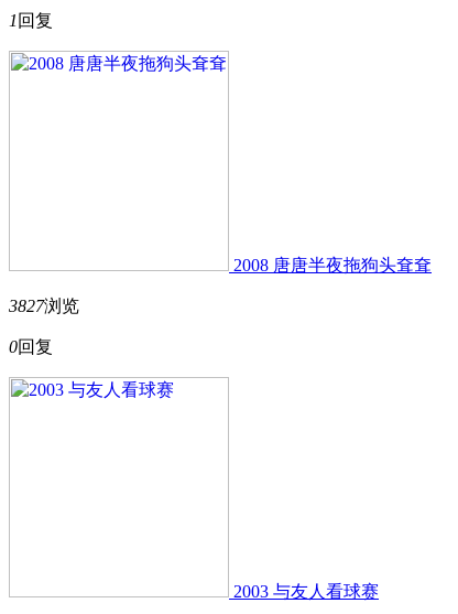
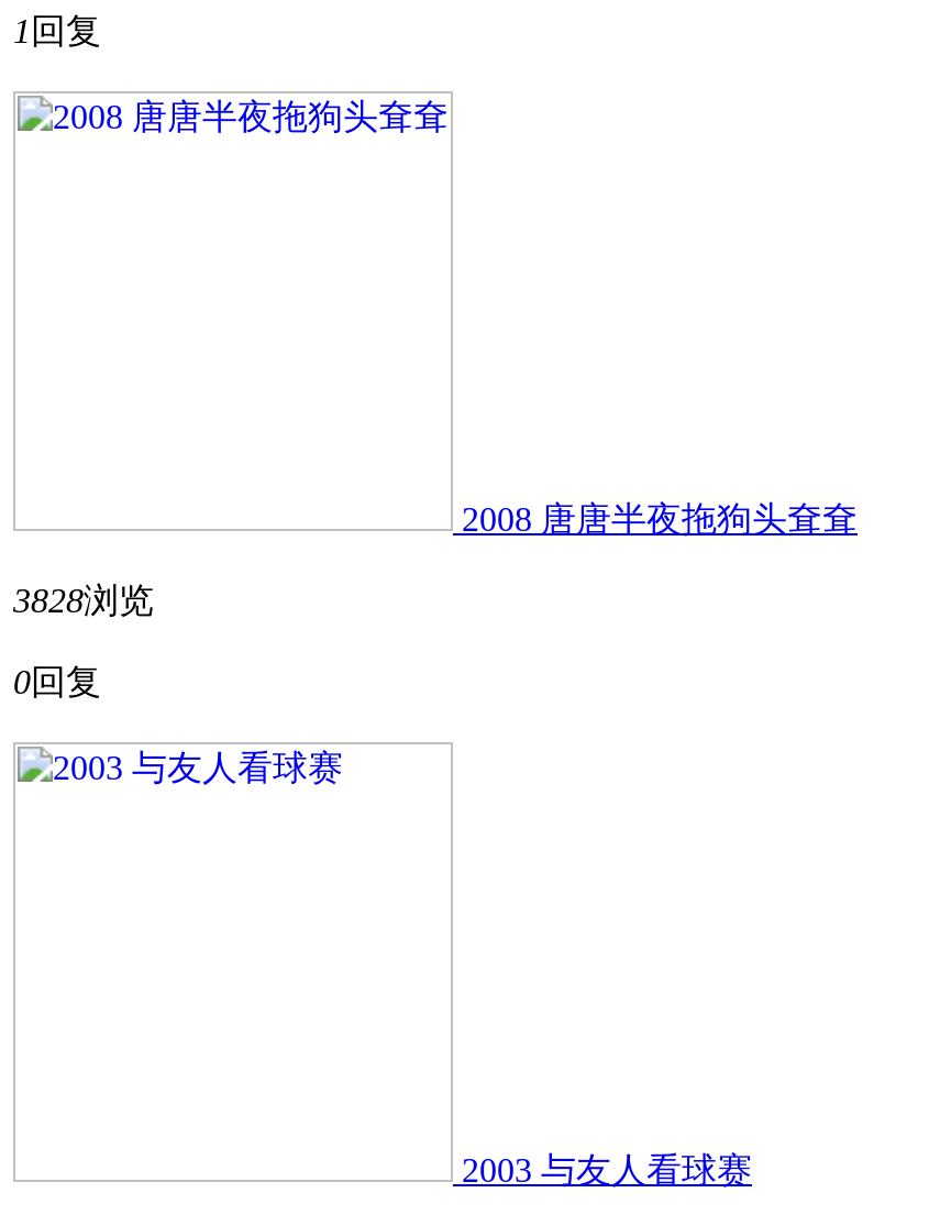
[9,297,79,315] 3827浏览 -> [13,582,154,619] 3828浏览

